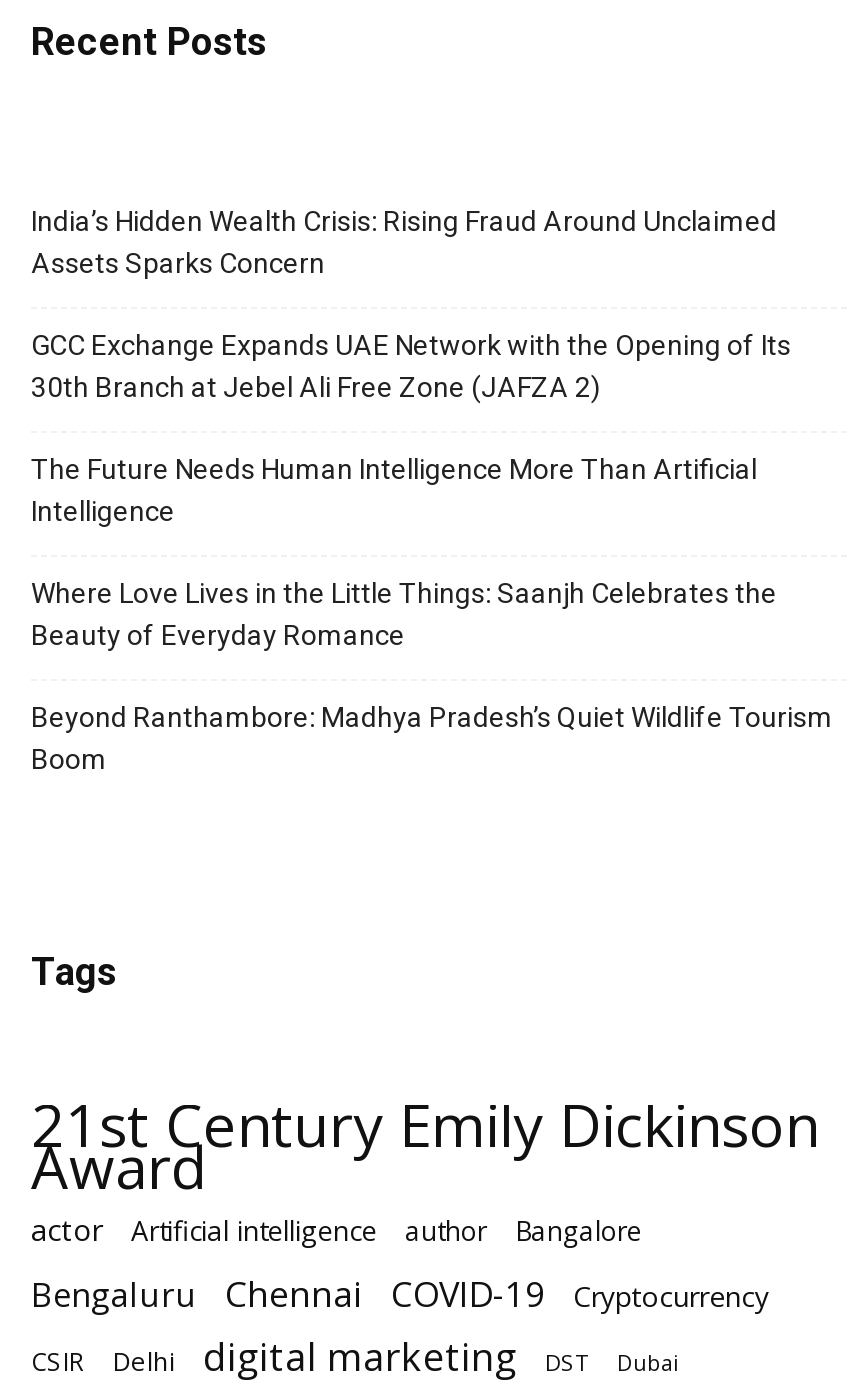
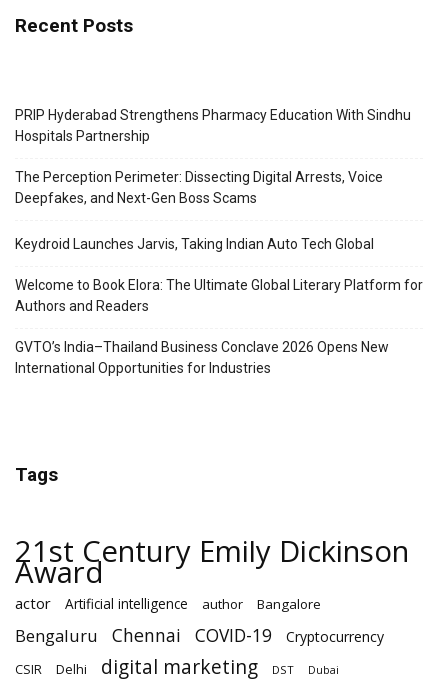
[31,205,777,279] India’s Hidden Wealth Crisis: Rising Fraud Around Unclaimed | Assets Sparks Concern -> [15,107,411,144] PRIP Hyderabad Strengthens Pharmacy Education With Sindhu | Hospitals Partnership
[31,329,791,403] GCC Exchange Expands UAE Network with the Opening of Its | 30th Branch at Jebel Ali Free Zone (JAFZA 2) -> [15,169,383,206] The Perception Perimeter: Dissecting Digital Arrests, Voice | Deepfakes, and Next-Gen Boss Scams
[31,453,757,527] The Future Needs Human Intelligence More Than Artificial | Intelligence -> [15,236,374,252] Keydroid Launches Jarvis, Taking Indian Auto Tech Global
[31,577,777,651] Where Love Lives in the Little Things: Saanjh Celebrates the | Beauty of Everyday Romance -> [15,277,423,314] Welcome to Book Elora: The Ultimate Global Literary Platform for | Authors and Readers
[31,701,833,775] Beyond Ranthambore: Madhya Pradesh’s Quiet Wildlife Tourism | Boom -> [15,339,389,376] GVTO’s India–Thailand Business Conclave 2026 Opens New | International Opportunities for Industries

